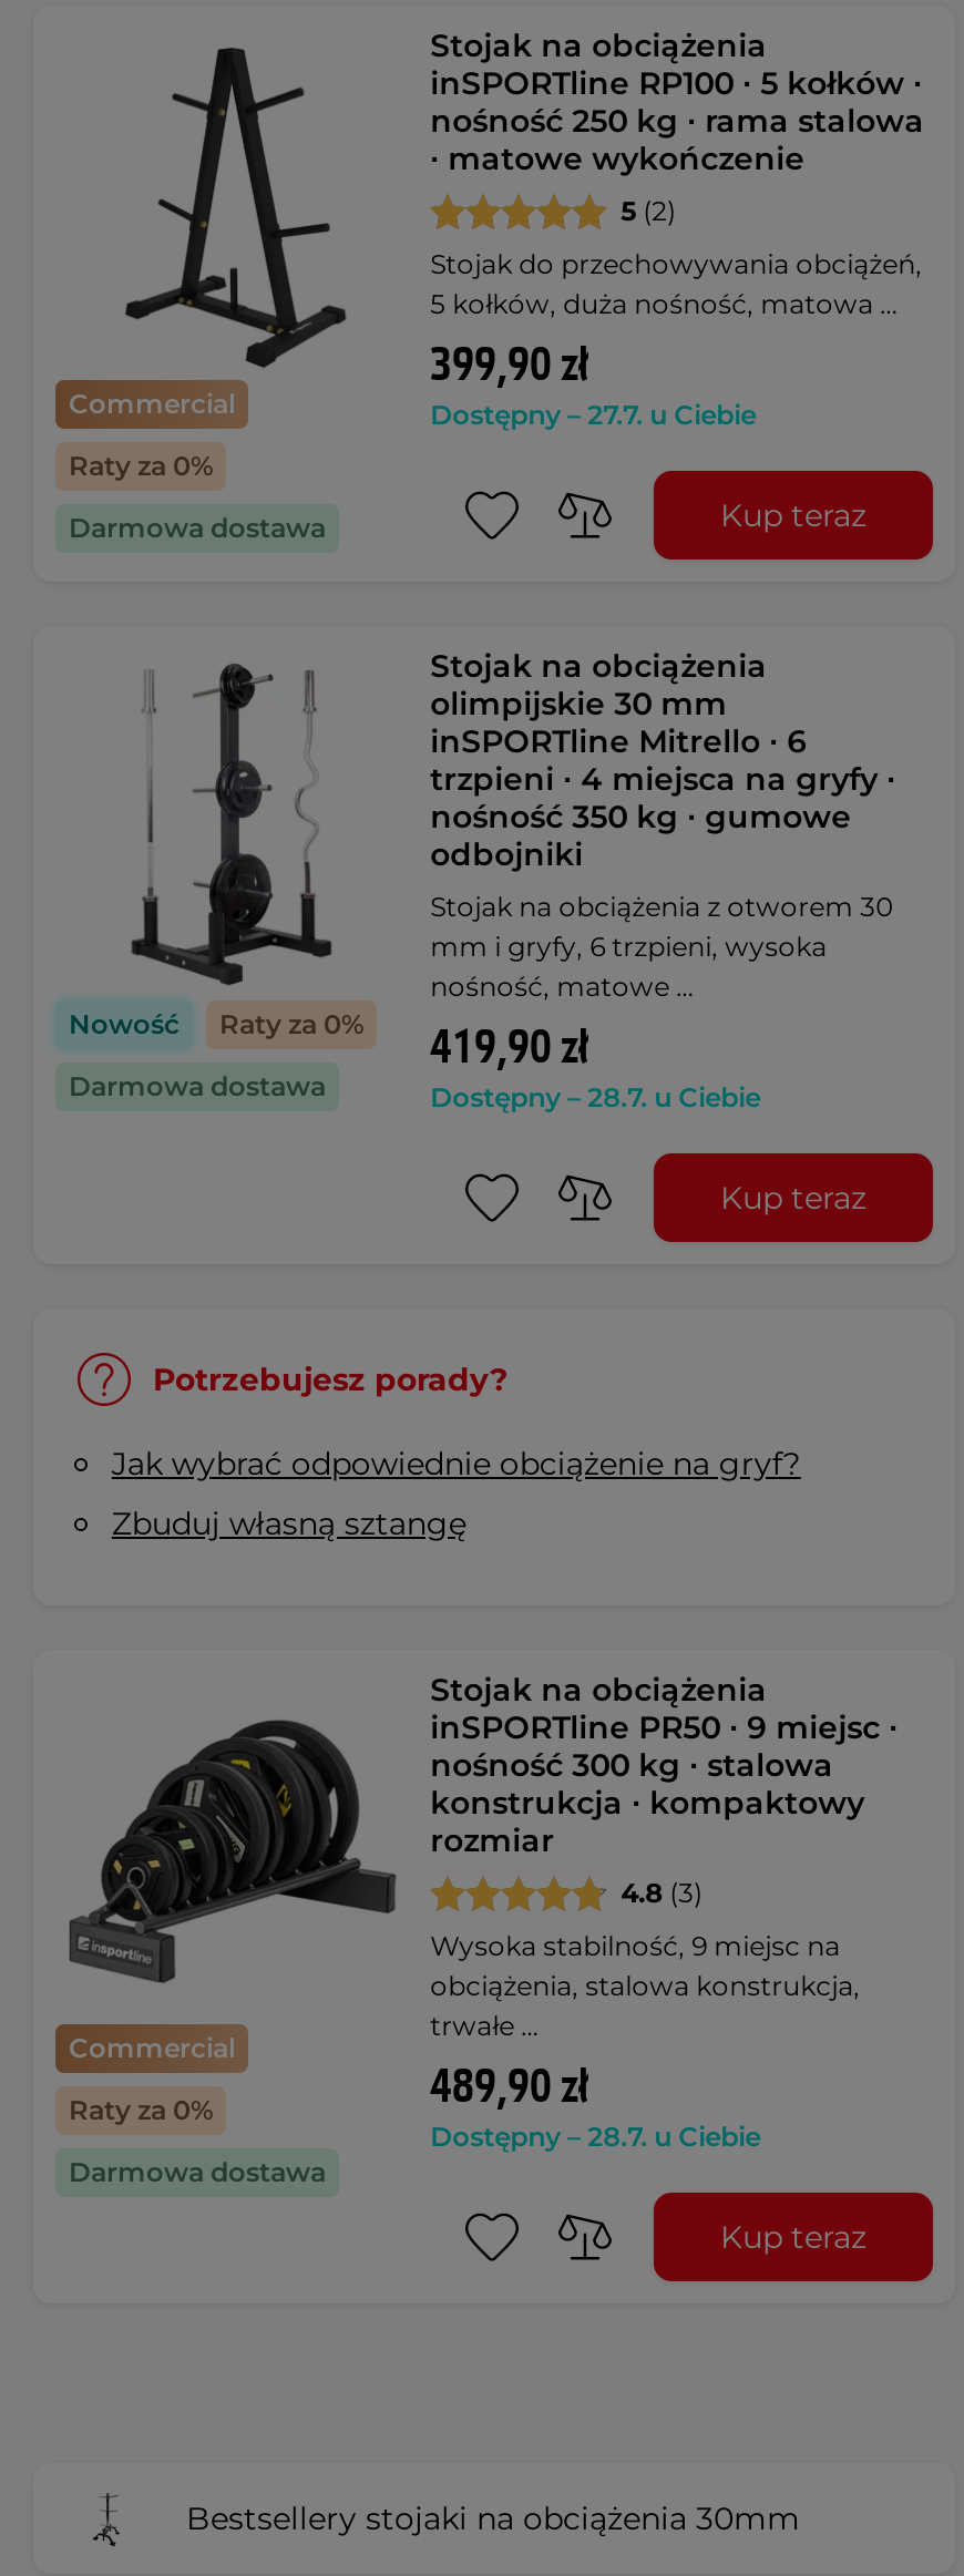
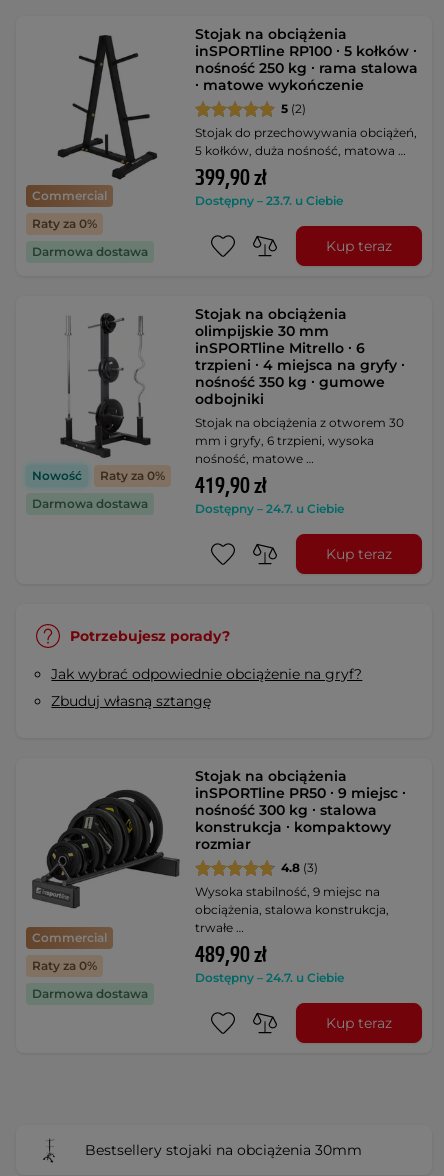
[430,398,756,431] Dostępny – 27.7. u Ciebie -> [195,193,343,208] Dostępny – 23.7. u Ciebie
[430,1080,761,1113] Dostępny – 28.7. u Ciebie -> [195,501,344,516] Dostępny – 24.7. u Ciebie
[430,2120,761,2153] Dostępny – 28.7. u Ciebie -> [195,970,344,985] Dostępny – 24.7. u Ciebie

